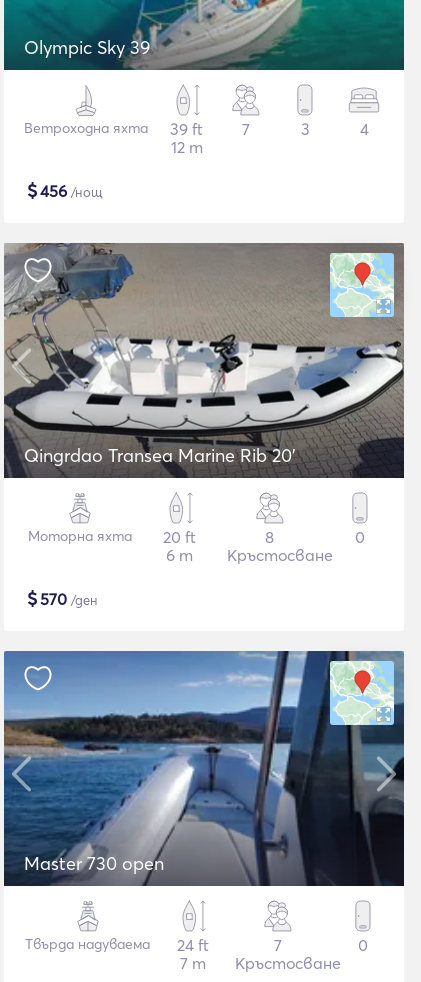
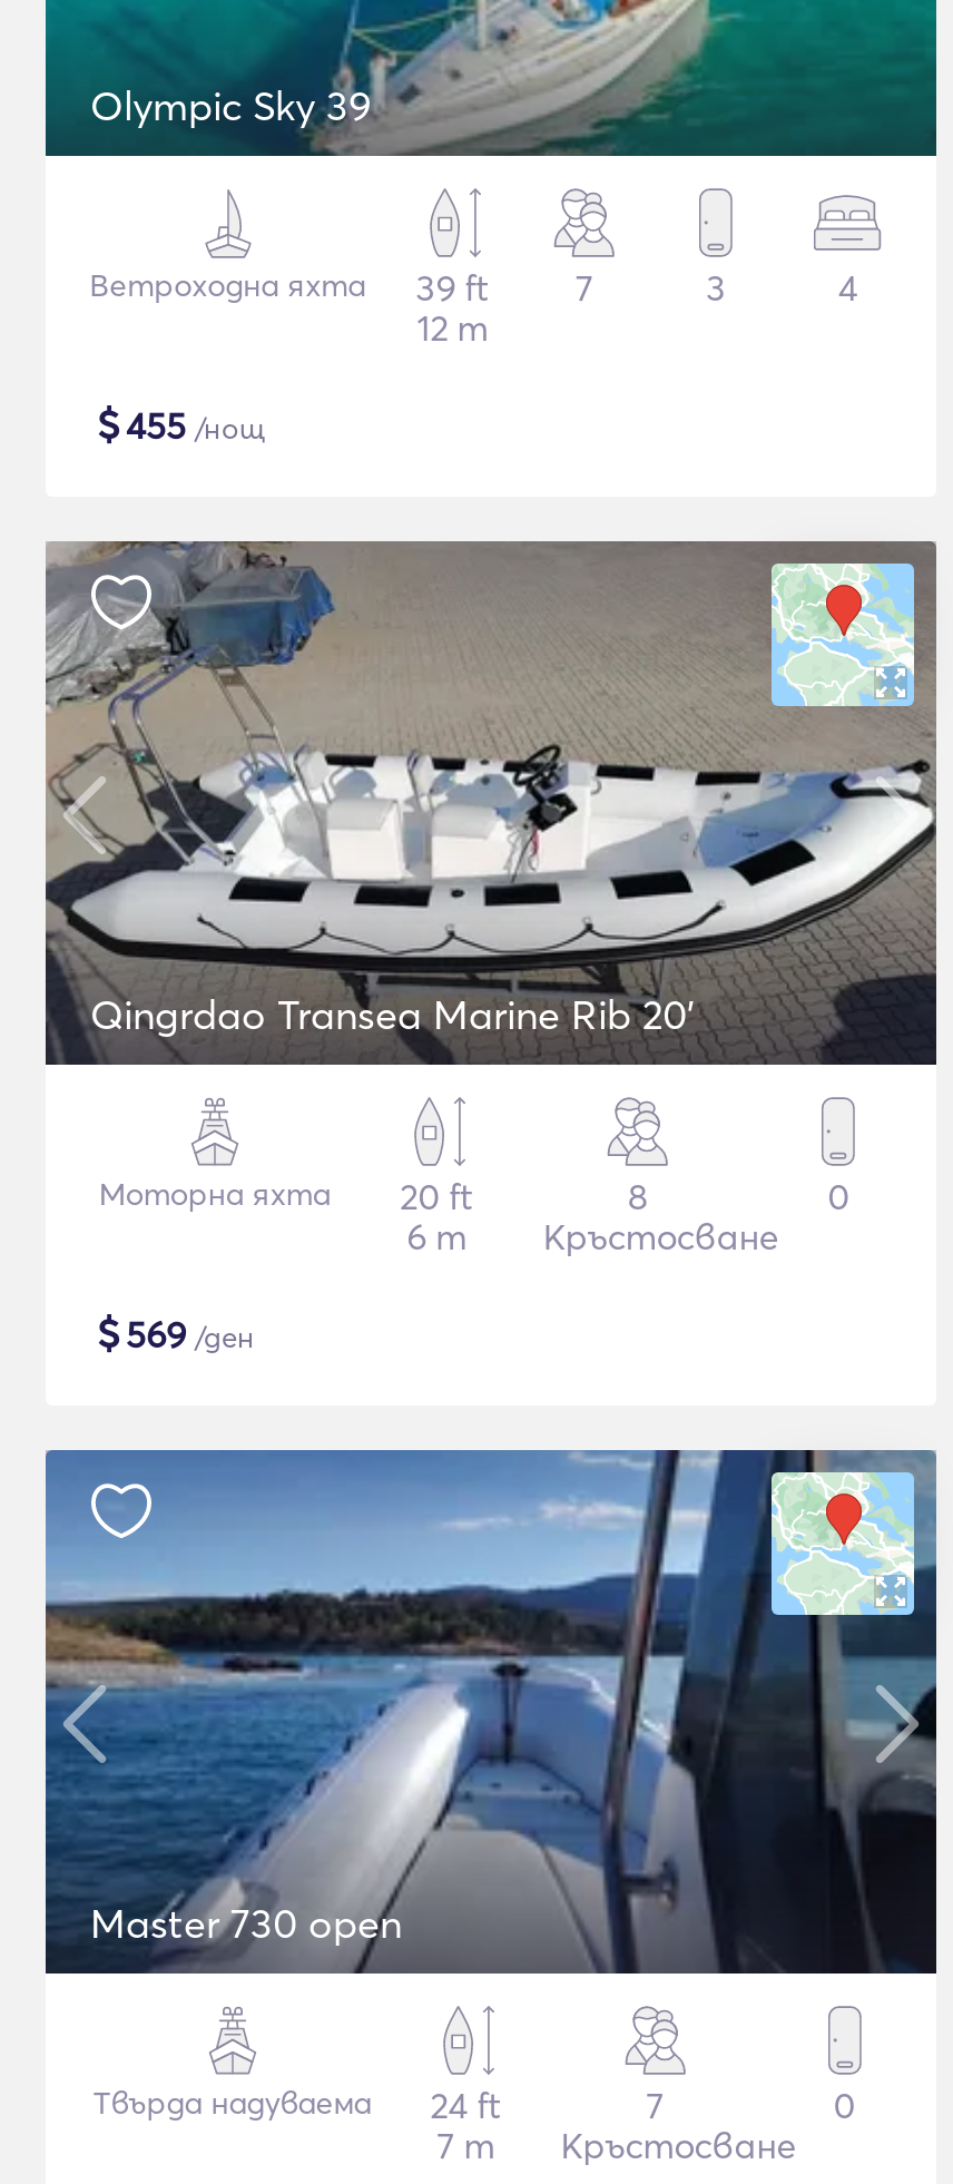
[27,179,103,202] $456 /нощ -> [97,399,266,450] $455 /нощ
[27,587,98,610] $570 /ден -> [97,1308,255,1359] $569 /ден

